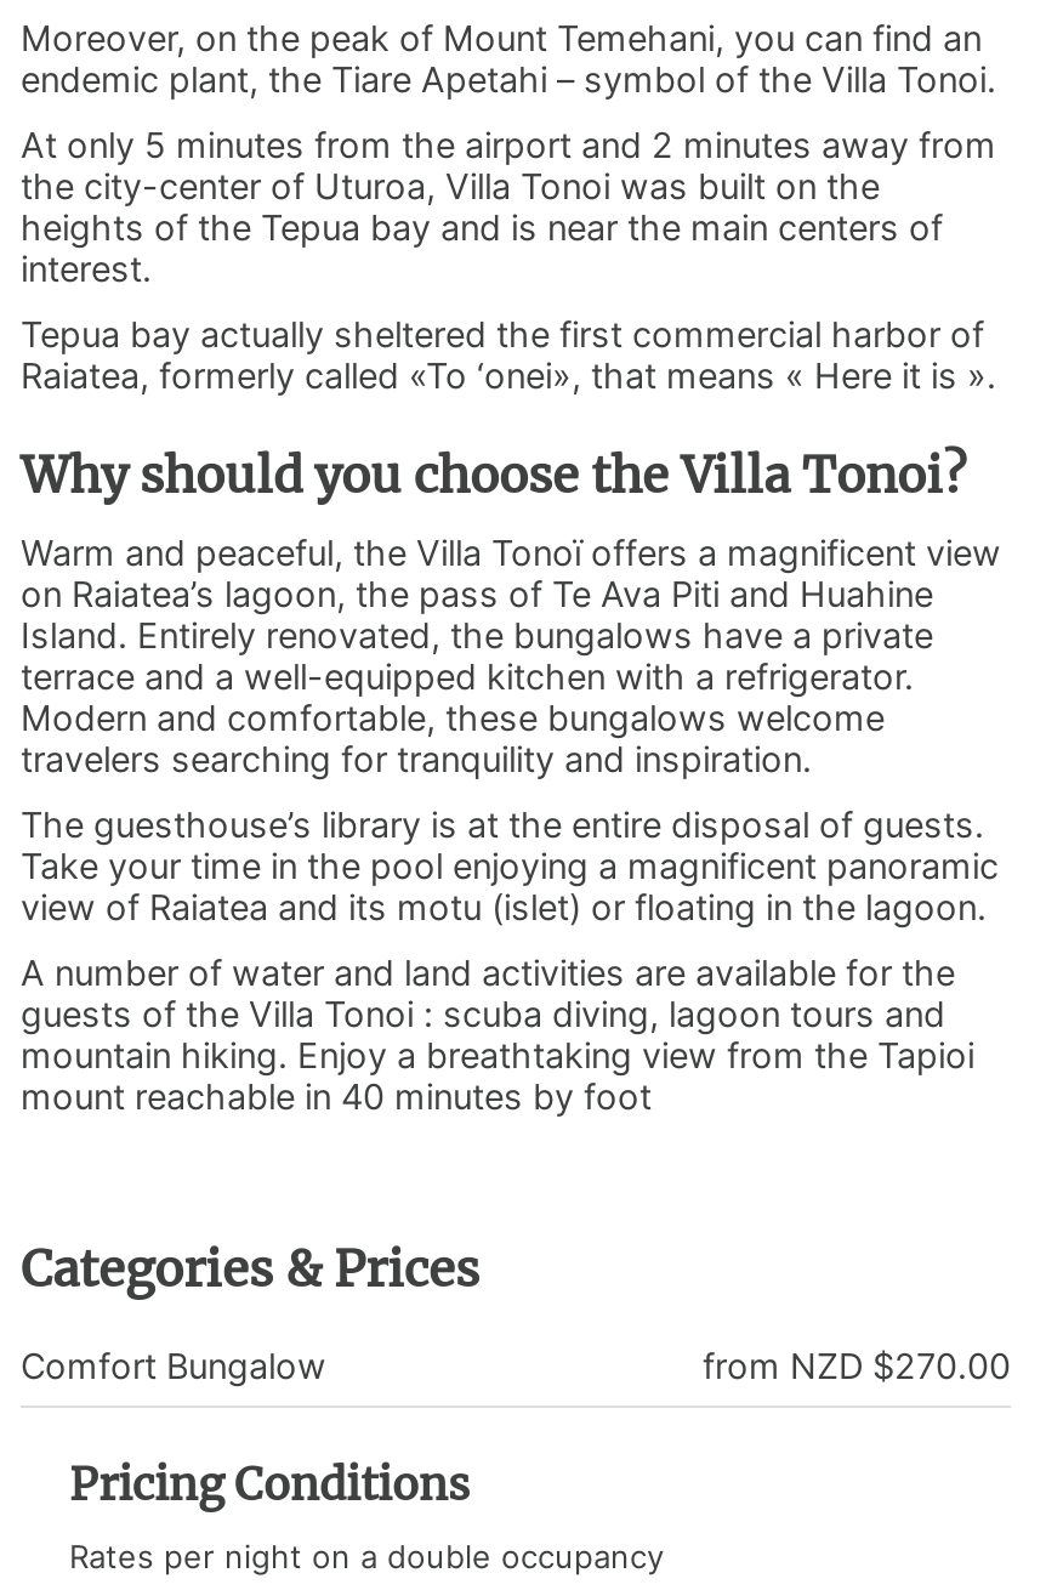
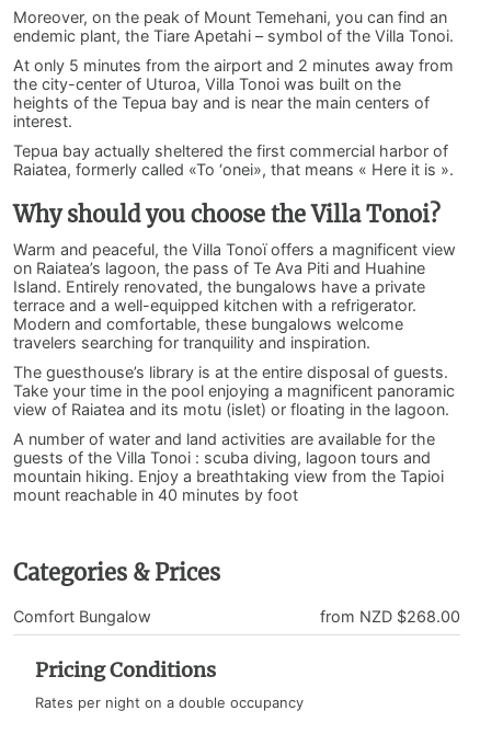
[703,1345,1011,1386] from NZD $270.00 -> [320,607,460,626] from NZD $268.00

